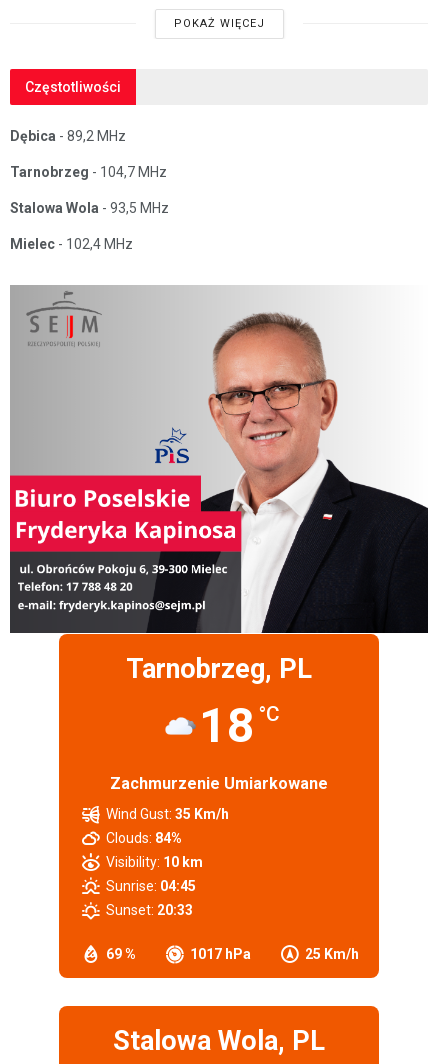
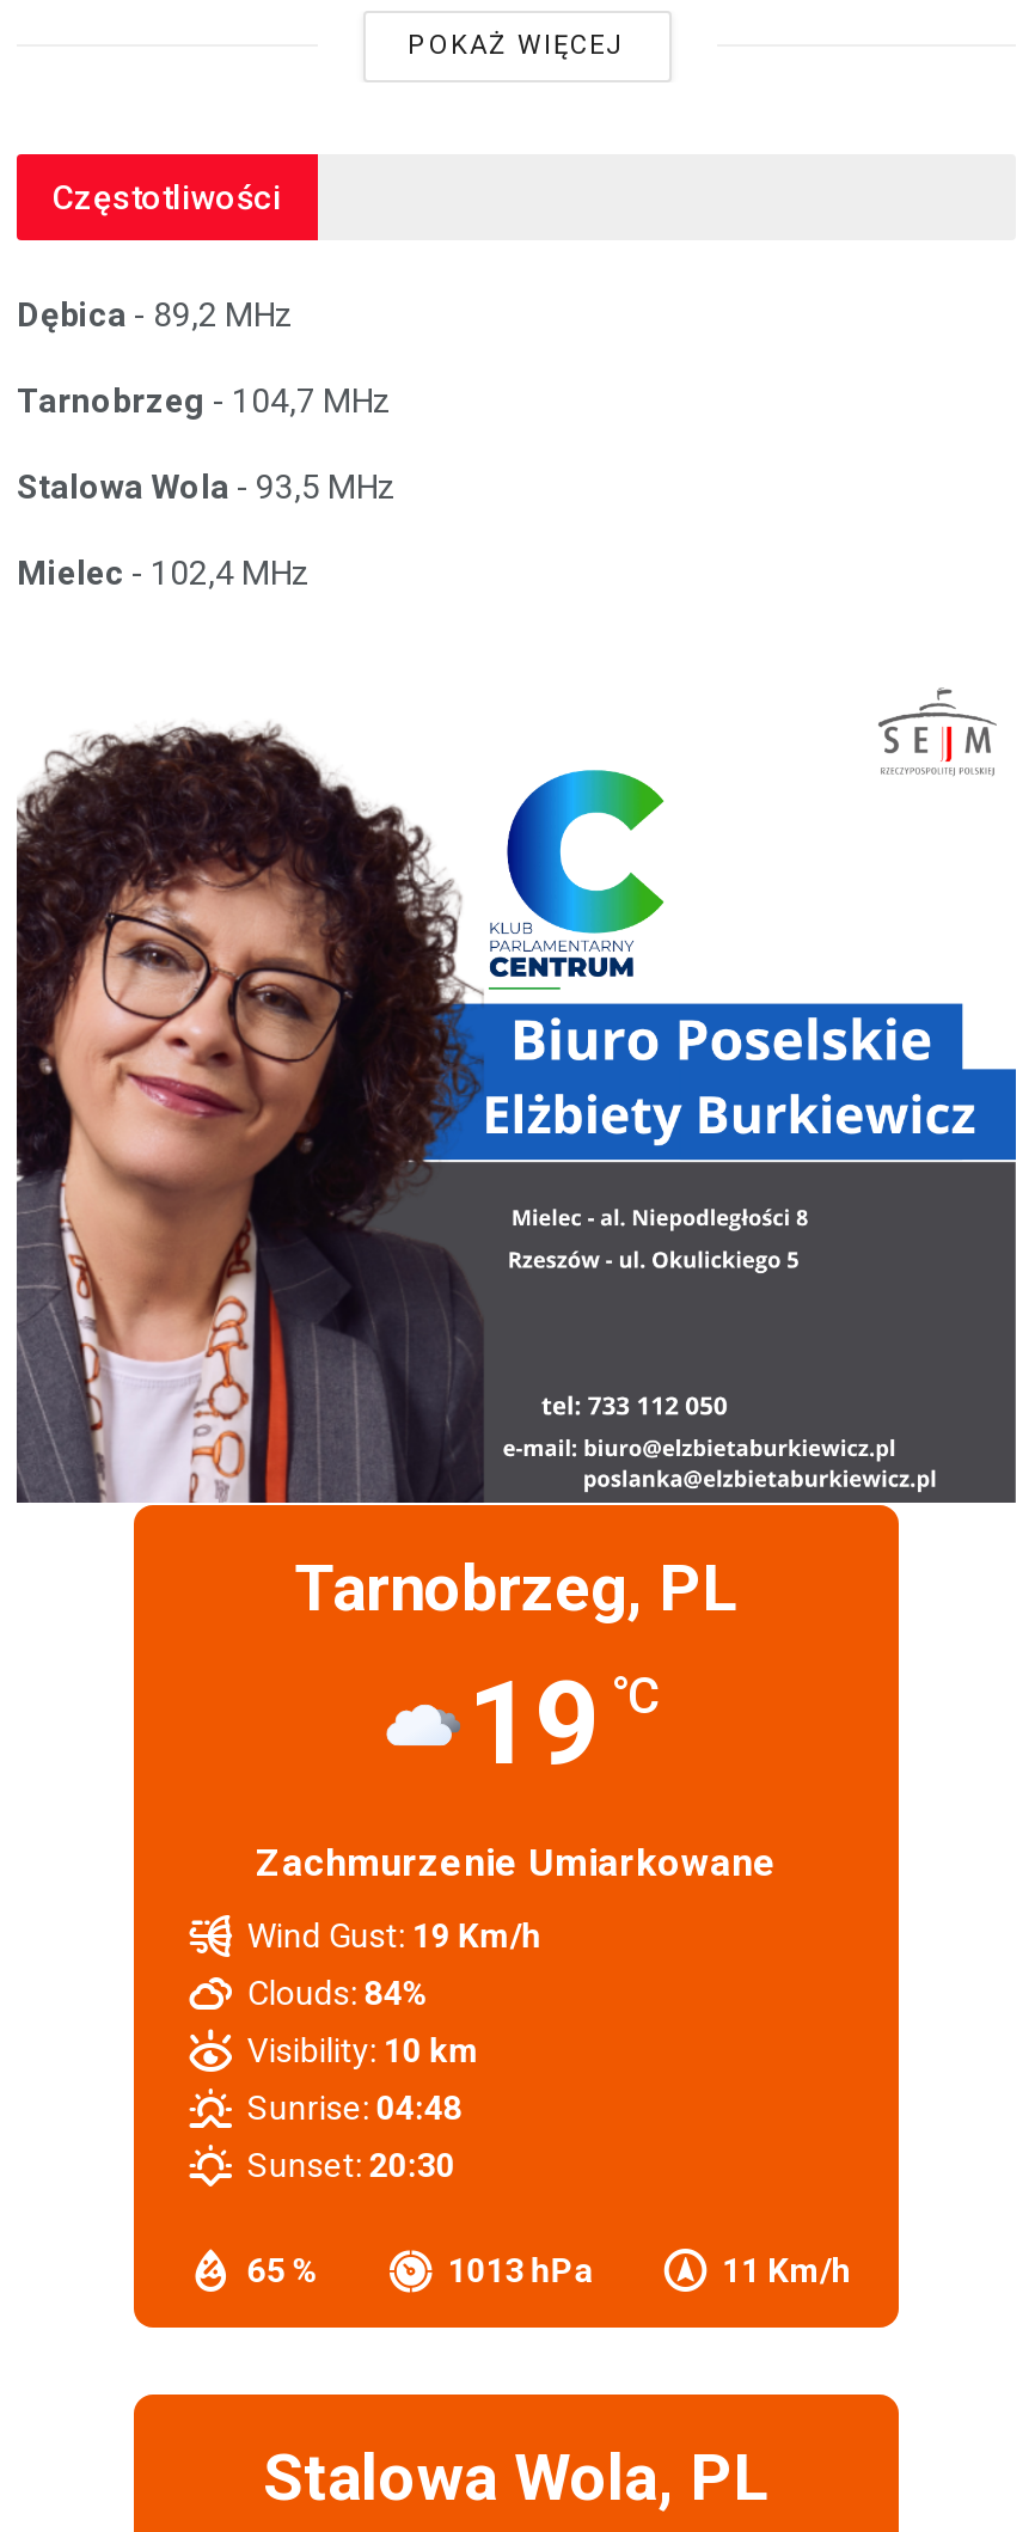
[9,285,428,634] [image] -> [14,673,1018,1505] [image]
[198,697,279,754] 18 °C -> [467,1656,661,1792] 19 °C
[106,806,229,822] Wind Gust: 35 Km/h -> [247,1917,541,1955] Wind Gust: 19 Km/h
[106,878,196,894] Sunrise: 04:45 -> [247,2089,462,2127] Sunrise: 04:48
[106,902,193,918] Sunset: 20:33 -> [247,2146,455,2184] Sunset: 20:30
[106,946,136,962] 69 % -> [247,2251,319,2290] 65 %
[190,946,251,962] 1017 hPa -> [447,2251,593,2290] 1013 hPa
[305,946,359,962] 25 Km/h -> [722,2251,851,2290] 11 Km/h

